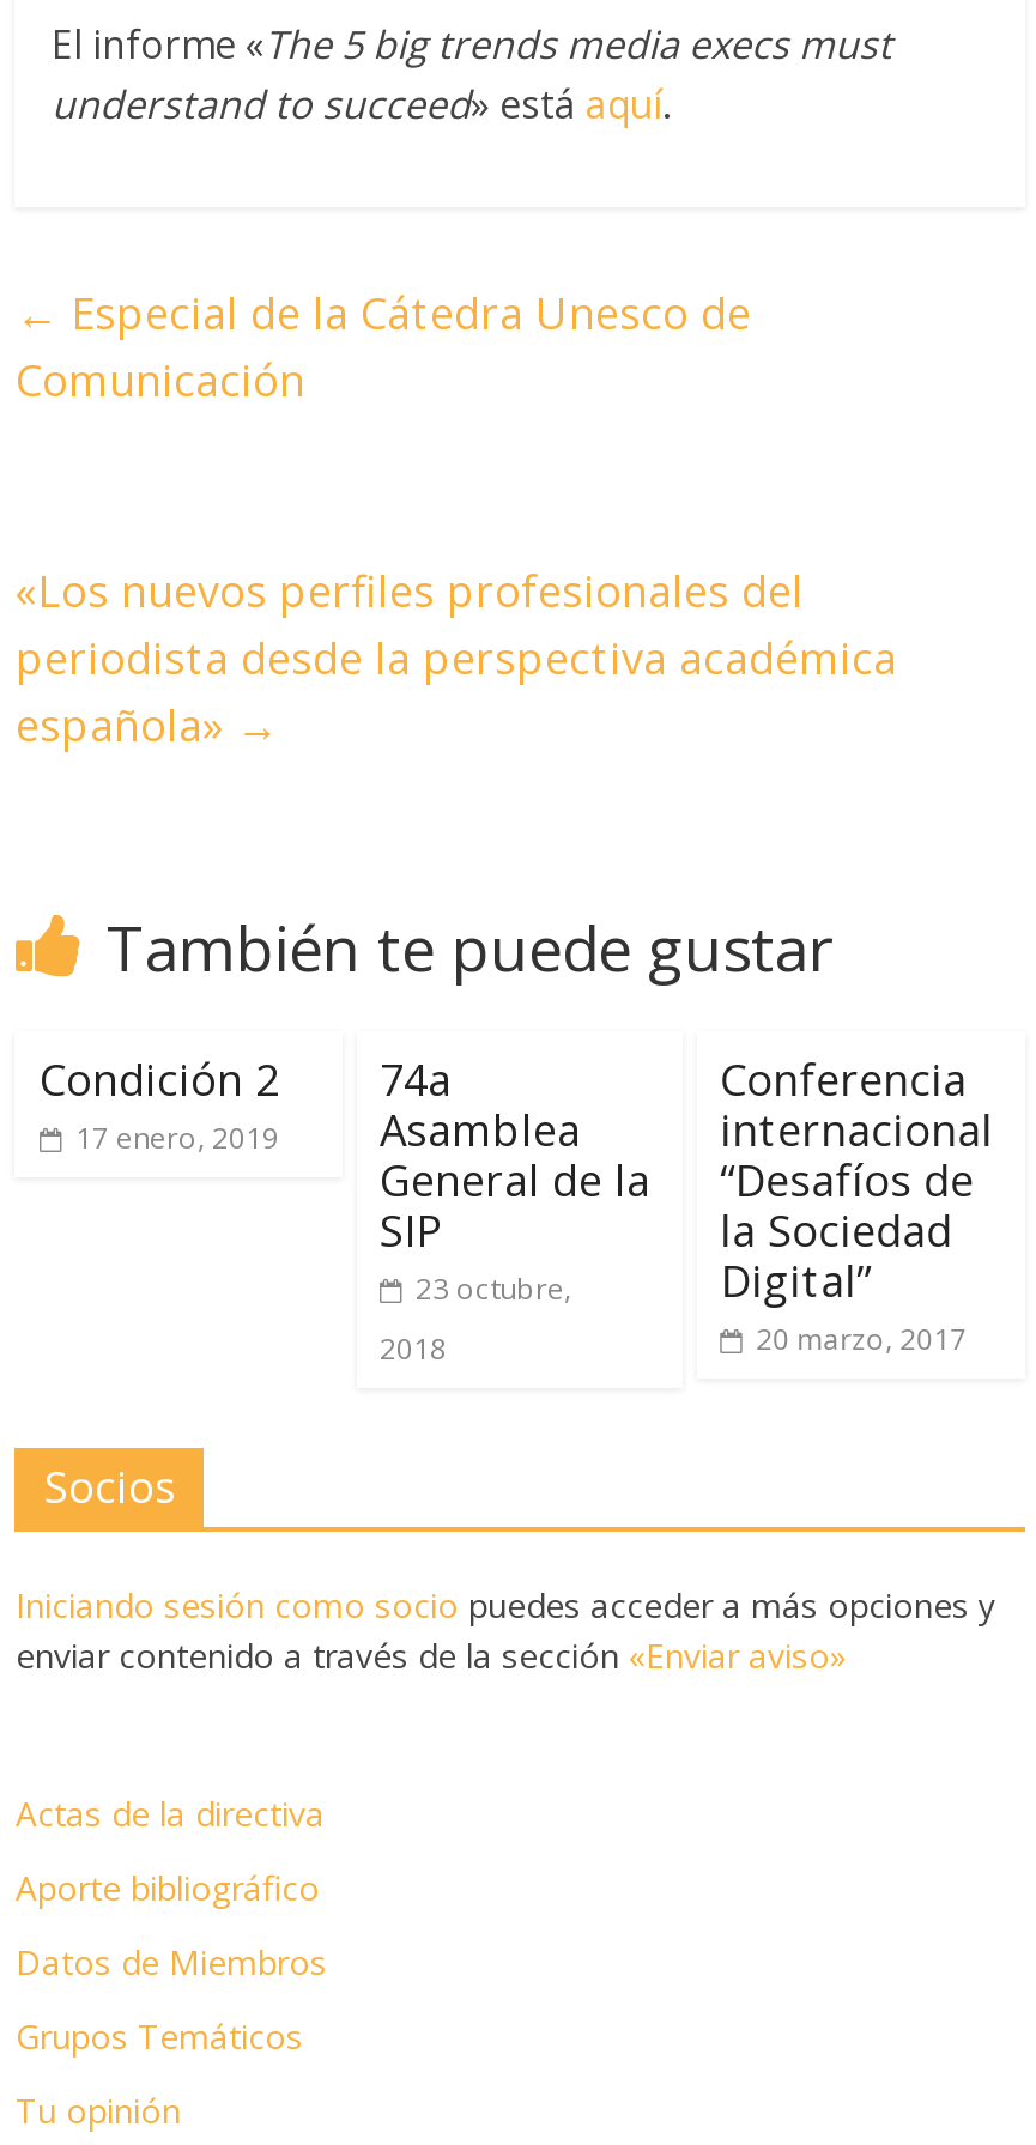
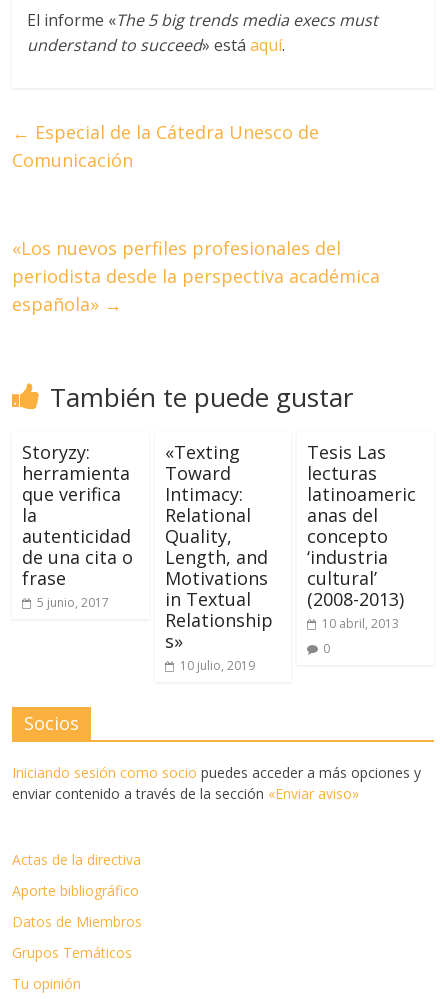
[39,1050,279,1158] Condición 2 | 17 enero, 2019 -> [22,440,133,611] Storyzy: | herramienta | que verifica | la | autenticidad | de una cita o | frase | 5 junio, 2017
[380,1050,650,1309] 74a | Asamblea | General de la | SIP | 23 octubre, -> [164,440,272,674] «Texting | Toward | Intimacy: | Relational | Quality, | Length, and | Motivations | in Textual | Relationship | s» | 10 julio, 2019
[720,1050,993,1359] Conferencia | internacional | “Desafíos de | la Sociedad | Digital” | 20 marzo, 2017 -> [323,640,330,657] 0
[380,1328,447,1369] 2018 -> [307,440,416,632] Tesis Las | lecturas | latinoameric | anas del | concepto | ‘industria | cultural’ | (2008-2013) | 10 abril, 2013

